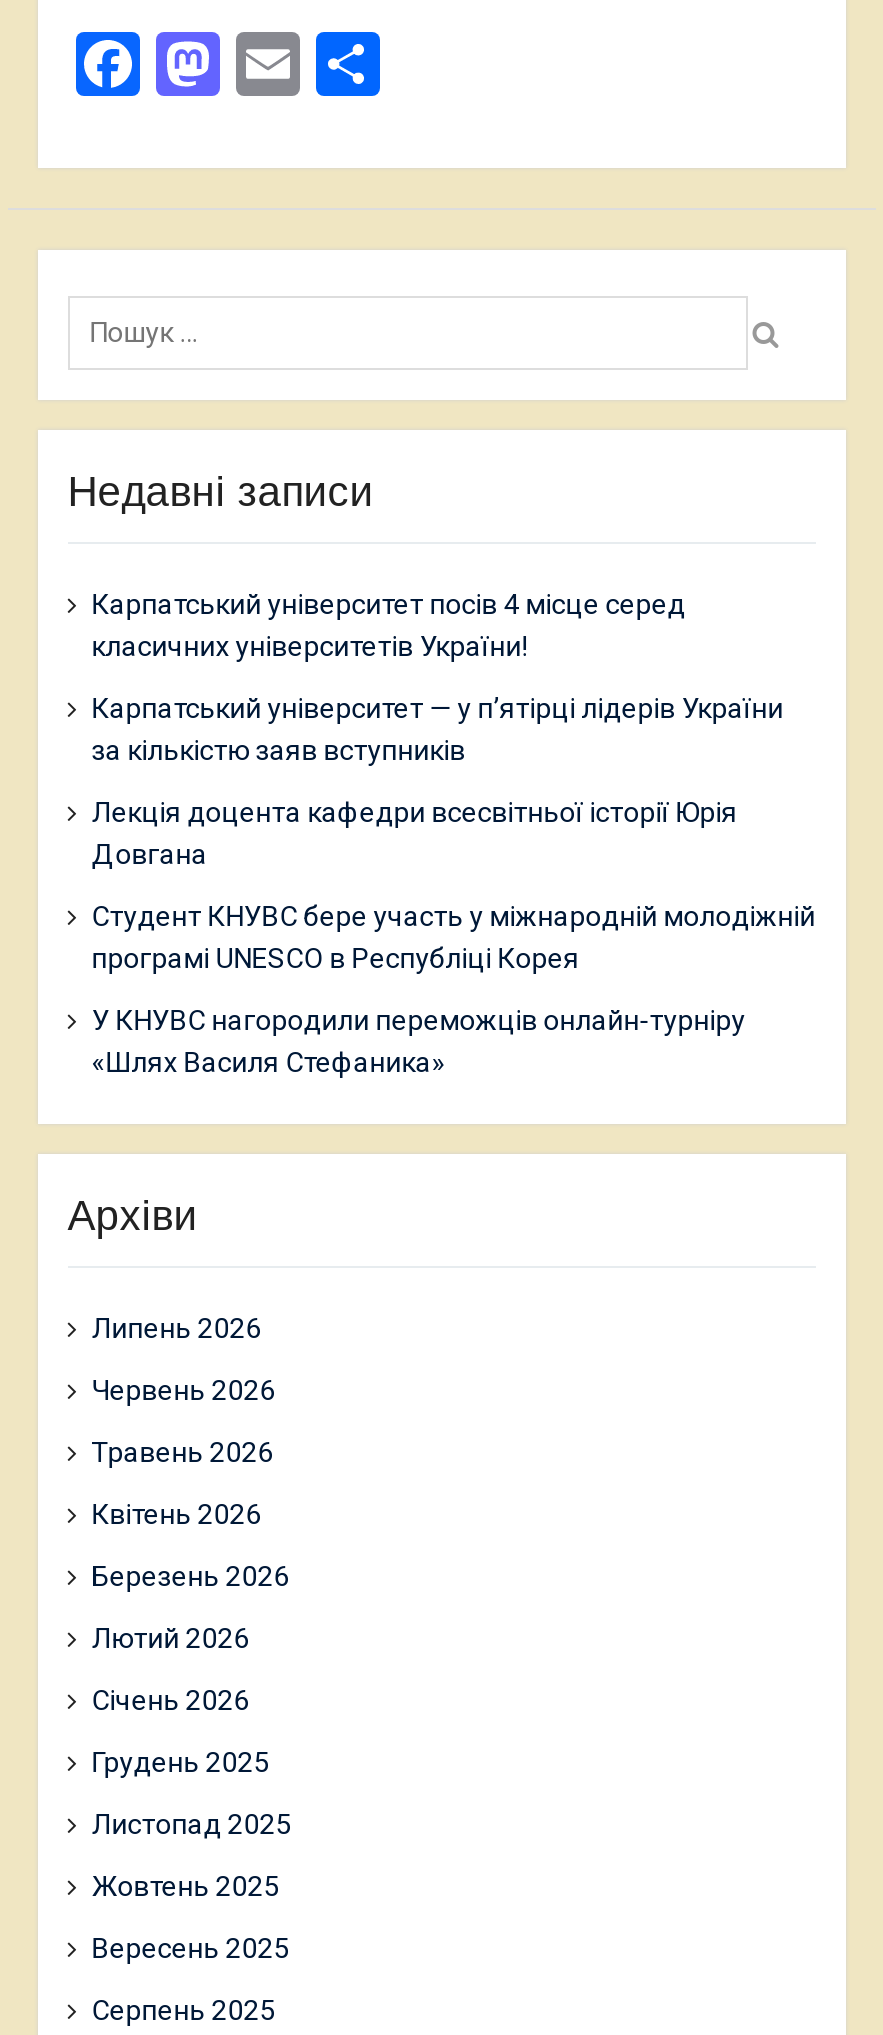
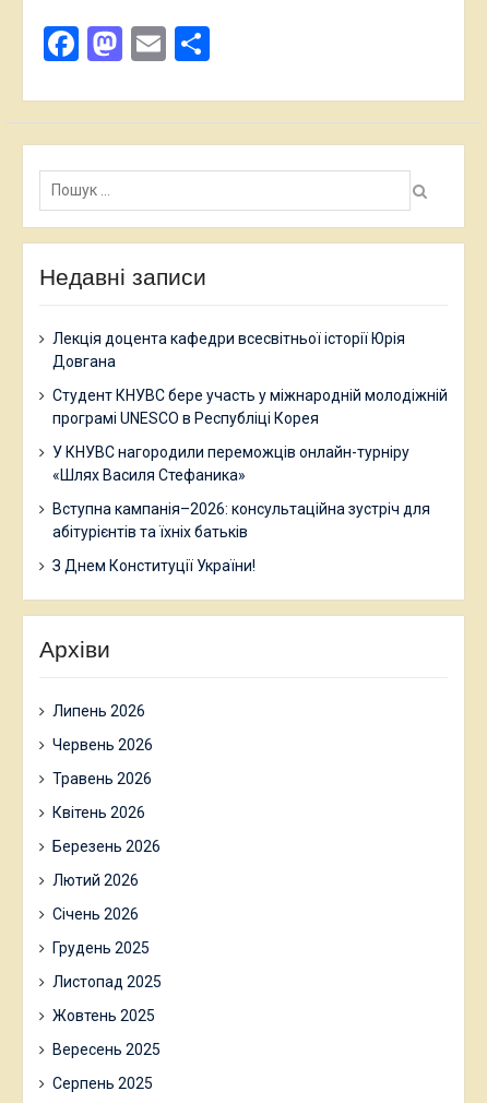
[91,588,783,766] Карпатський університет посів 4 місце серед | класичних університетів України! | Карпатський університет — у п’ятірці лідерів України | за кількістю заяв вступників -> none
moved [91,796,815,1078] -> [52,330,447,484]: Лекція доцента кафедри всесвітньої історії Юрія | Довгана | Студент КНУВС бере участь у міжнародній молодіжній | програмі UNESCO в Республіці Корея | У КНУВС нагородили переможців онлайн-турніру | «Шлях Василя Стефаника»
none -> [52,500,430,574] Вступна кампанія–2026: консультаційна зустріч для | абітурієнтів та їхніх батьків | З Днем Конституції України!

